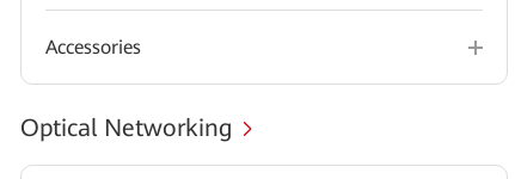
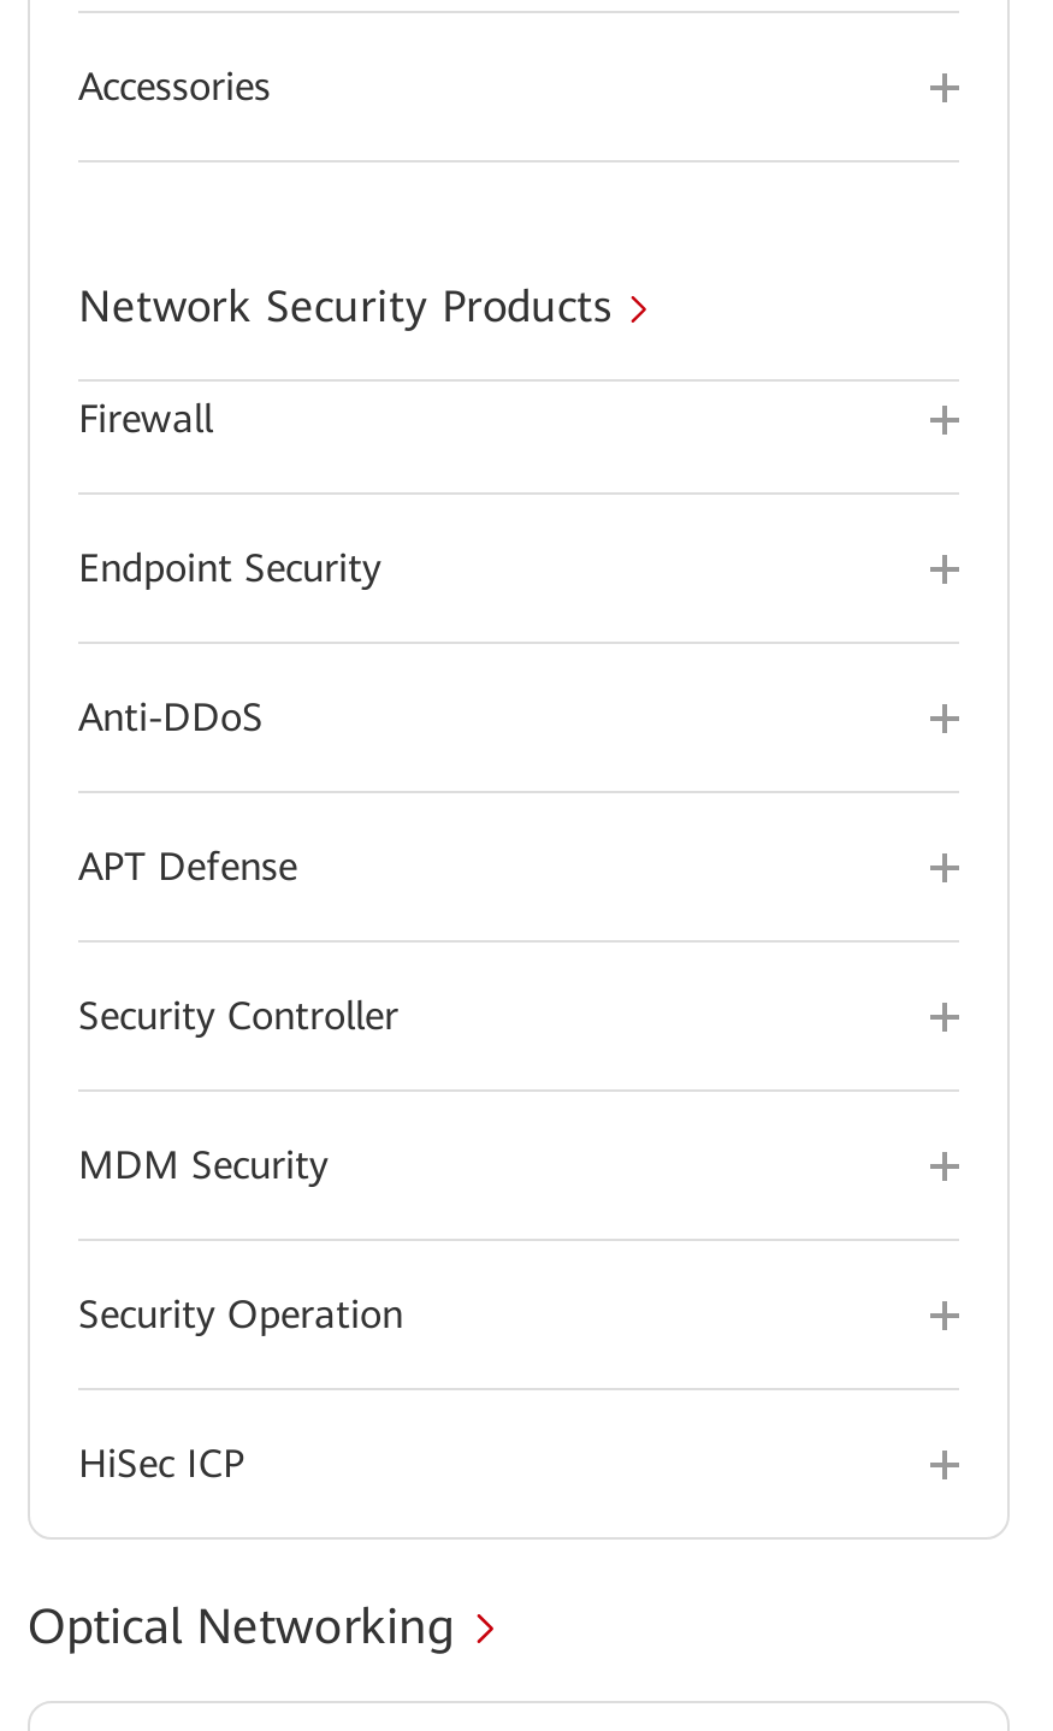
none -> [78,280,613,1487] Network Security Products | Firewall | Endpoint Security | Anti-DDoS | APT Defense | Security Controller | MDM Security | Security Operation | HiSec ICP

